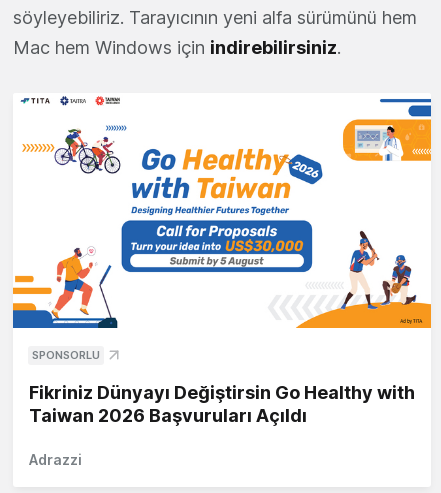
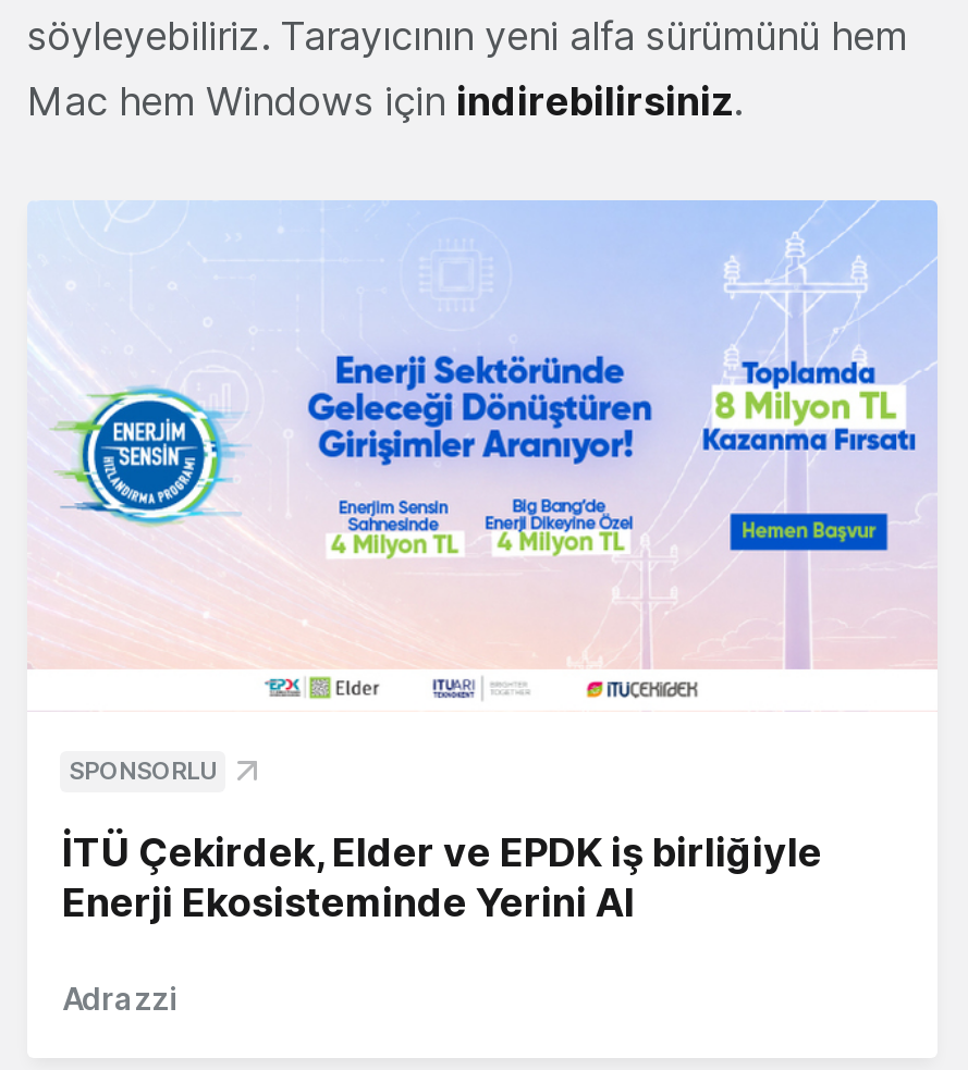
[12,93,432,329] [image] -> [27,200,938,712] [image]
[29,382,415,426] Fikriniz Dünyayı Değiştirsin Go Healthy with | Taiwan 2026 Başvuruları Açıldı -> [62,831,822,926] İTÜ Çekirdek, Elder ve EPDK iş birliğiyle | Enerji Ekosisteminde Yerini Al

